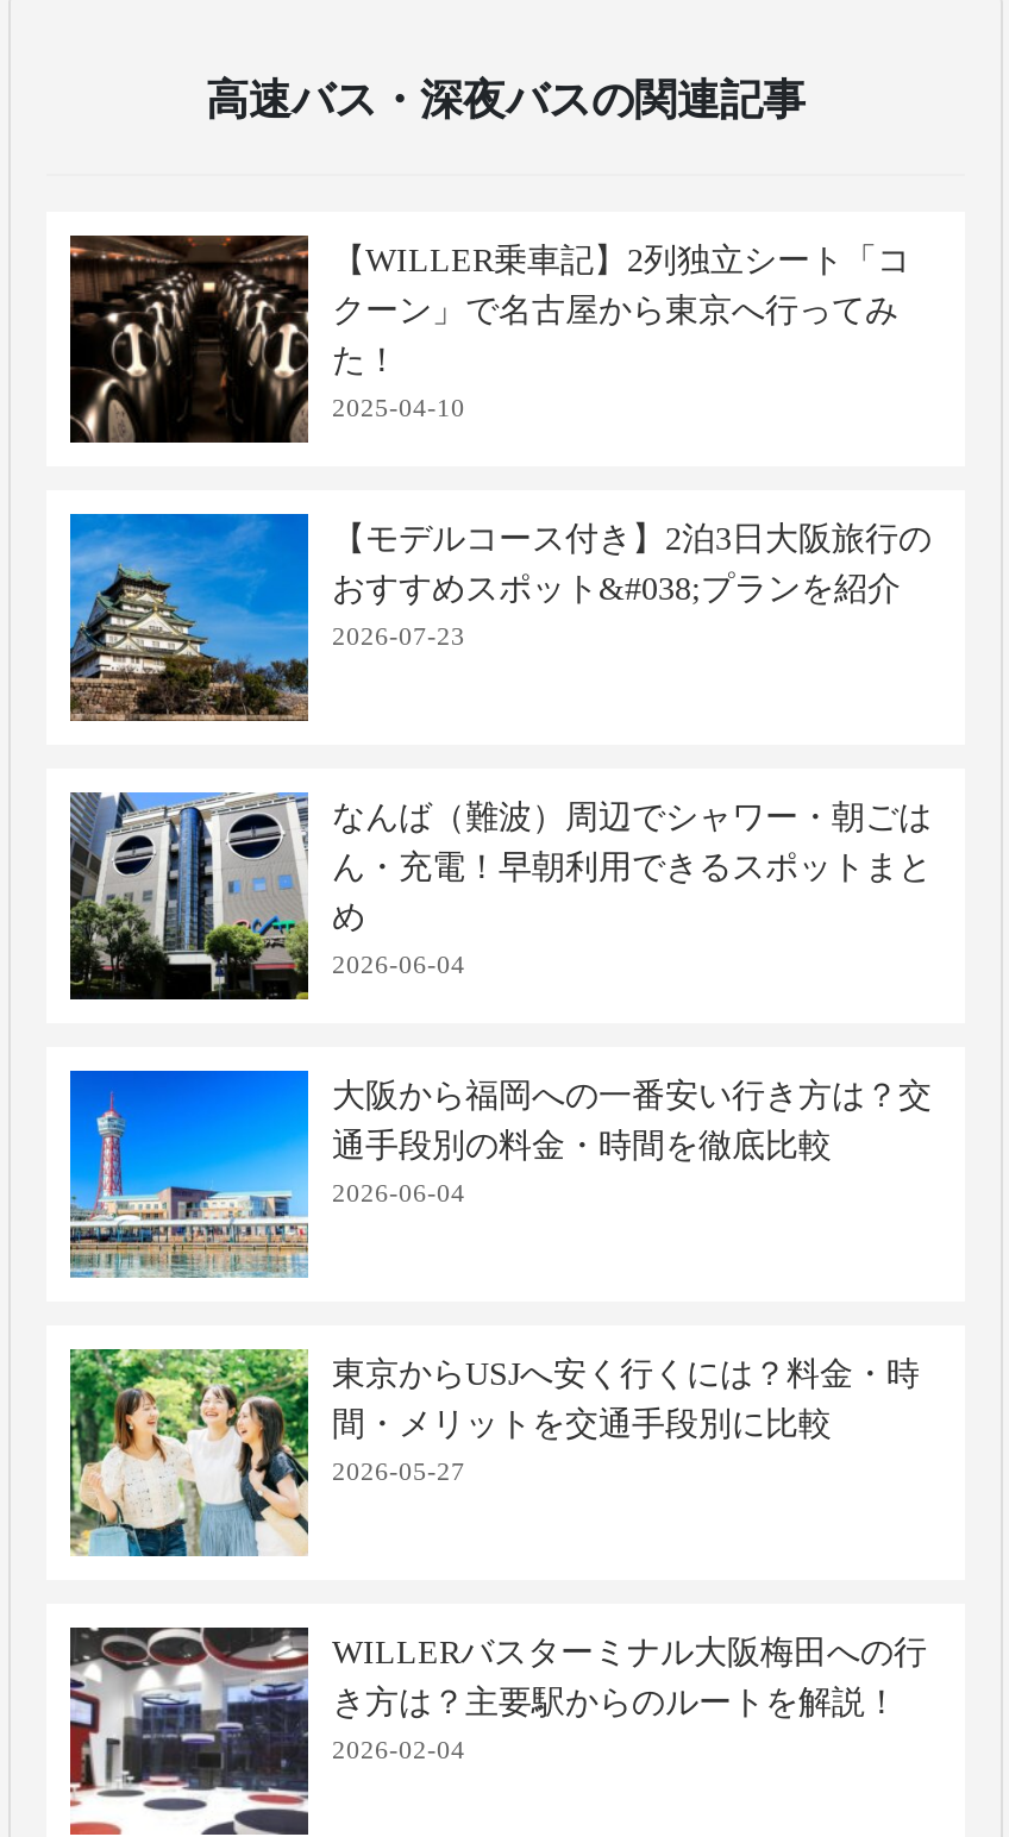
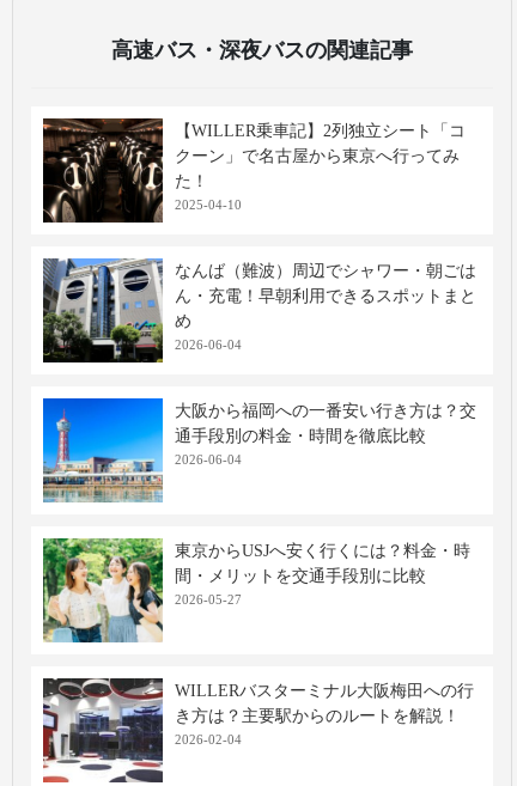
[68,512,932,723] [image] | 【モデルコース付き】2泊3日大阪旅行の | おすすめスポット&#038;プランを紹介 | 2026-07-23 -> none

